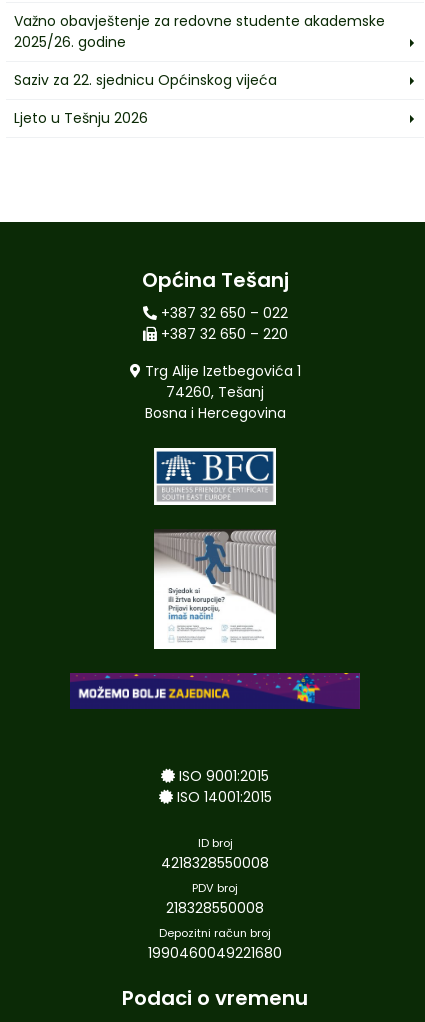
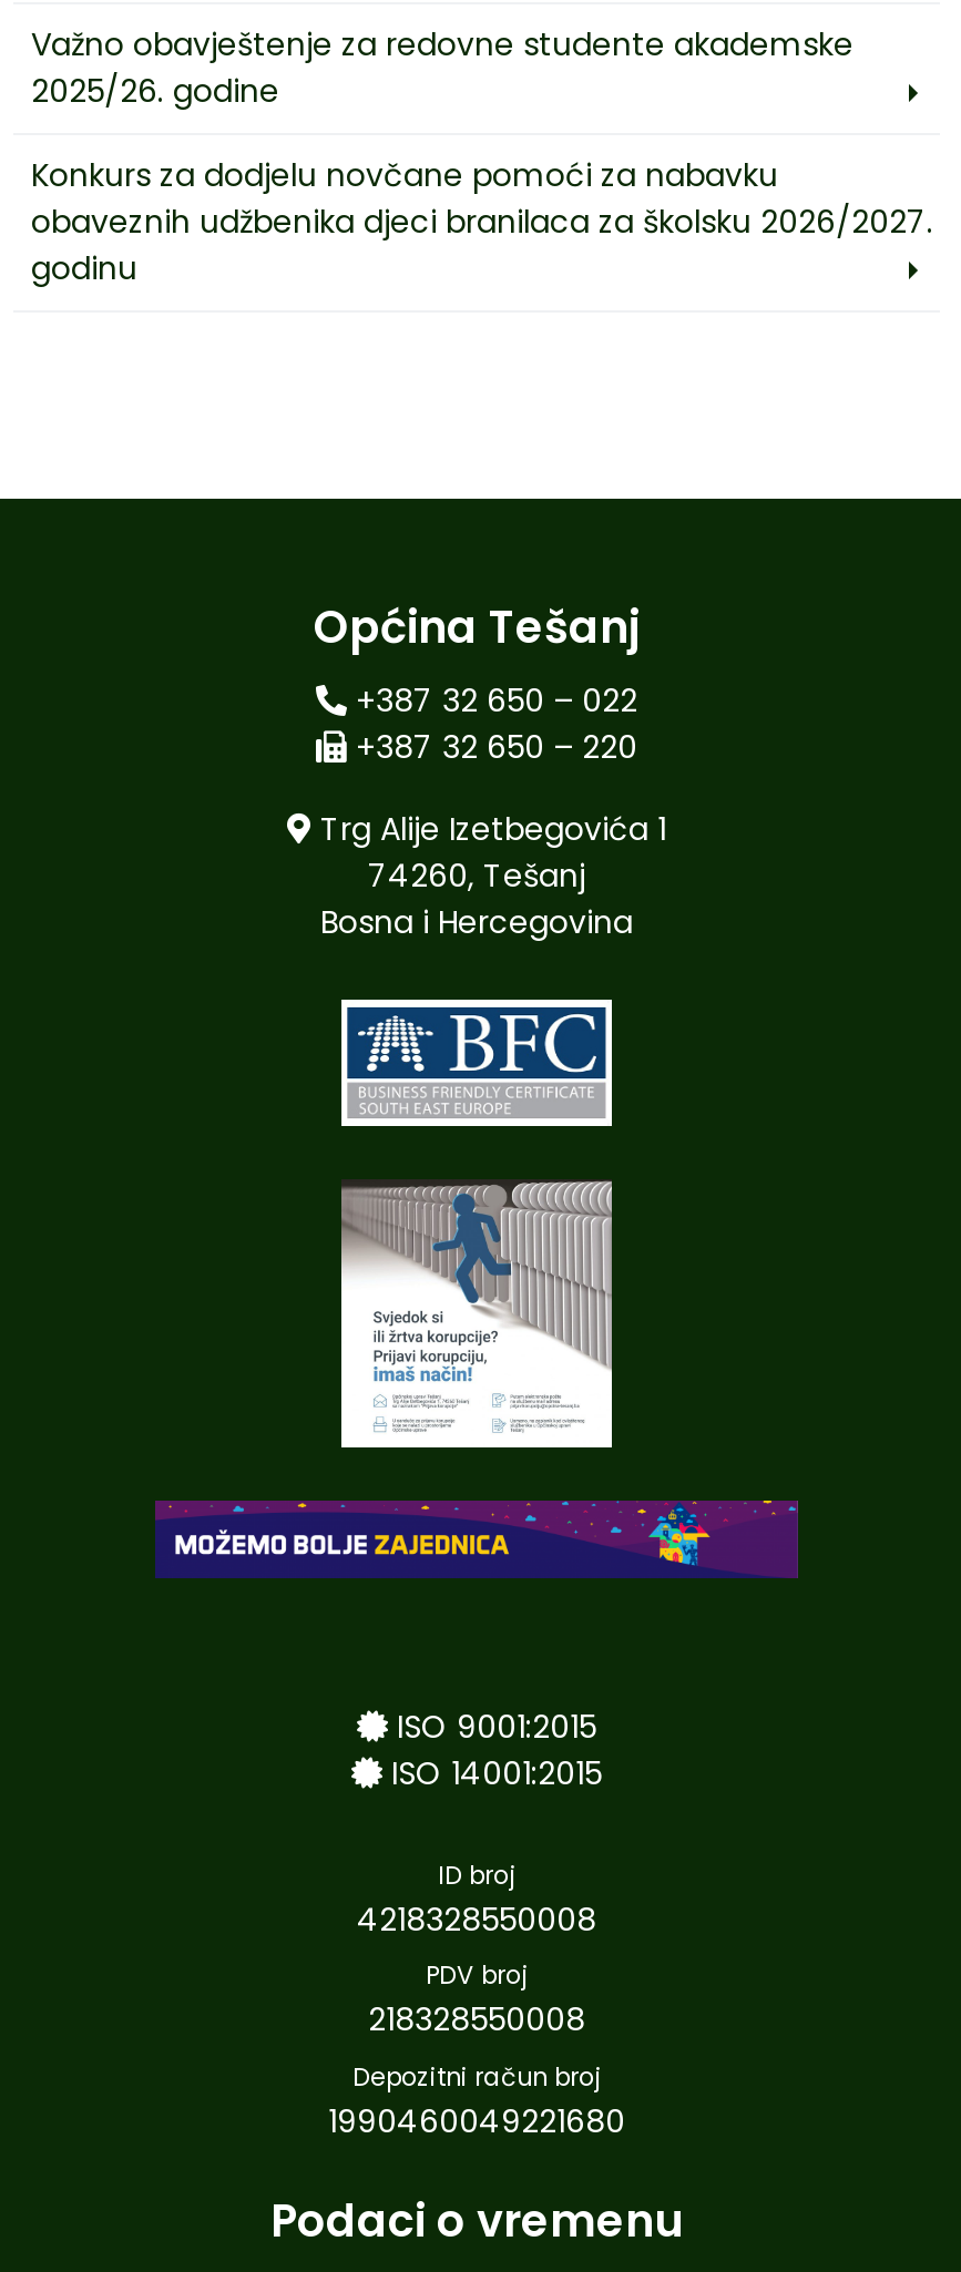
[14,70,277,128] Saziv za 22. sjednicu Općinskog vijeća | Ljeto u Tešnju 2026 -> [31,152,933,289] Konkurs za dodjelu novčane pomoći za nabavku | obaveznih udžbenika djeci branilaca za školsku 2026/2027. | godinu

